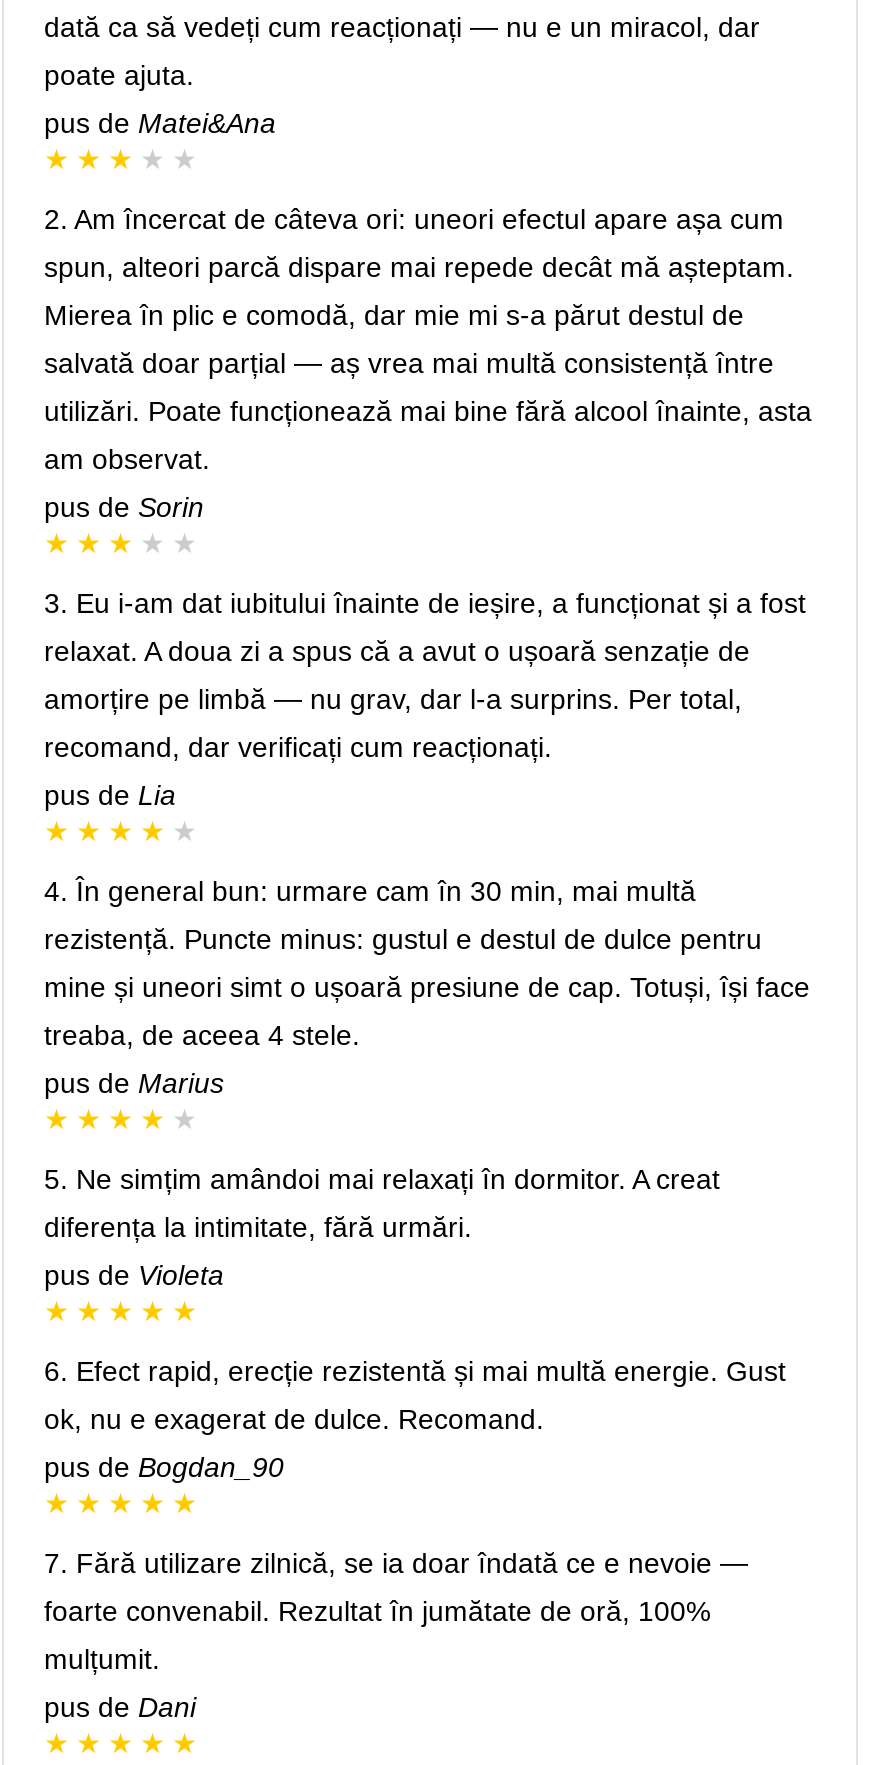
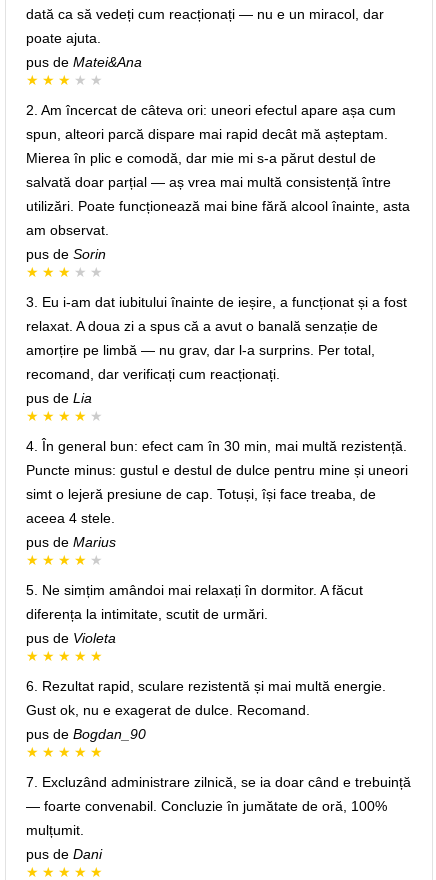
[44,251,794,283] spun, alteori parcă dispare mai repede decât mă așteptam. -> [26,126,388,142] spun, alteori parcă dispare mai rapid decât mă așteptam.
[44,635,750,667] relaxat. A doua zi a spus că a avut o ușoară senzație de -> [26,318,378,334] relaxat. A doua zi a spus că a avut o banală senzație de
[44,875,696,907] 4. În general bun: urmare cam în 30 min, mai multă -> [26,438,407,454] 4. În general bun: efect cam în 30 min, mai multă rezistență.
[44,923,762,955] rezistență. Puncte minus: gustul e destul de dulce pentru -> [26,462,408,478] Puncte minus: gustul e destul de dulce pentru mine și uneori
[44,971,810,1003] mine și uneori simt o ușoară presiune de cap. Totuși, își face -> [26,486,376,502] simt o lejeră presiune de cap. Totuși, își face treaba, de
[44,1019,360,1051] treaba, de aceea 4 stele. -> [26,510,115,526] aceea 4 stele.
[44,1163,720,1195] 5. Ne simțim amândoi mai relaxați în dormitor. A creat -> [26,582,363,598] 5. Ne simțim amândoi mai relaxați în dormitor. A făcut
[44,1211,472,1243] diferența la intimitate, fără urmări. -> [26,606,268,622] diferența la intimitate, scutit de urmări.
[44,1355,786,1387] 6. Efect rapid, erecție rezistentă și mai multă energie. Gust -> [26,678,386,694] 6. Rezultat rapid, sculare rezistentă și mai multă energie.
[44,1403,544,1435] ok, nu e exagerat de dulce. Recomand. -> [26,702,310,718] Gust ok, nu e exagerat de dulce. Recomand.
[44,1547,748,1579] 7. Fără utilizare zilnică, se ia doar îndată ce e nevoie — -> [26,774,411,790] 7. Excluzând administrare zilnică, se ia doar când e trebuință
[44,1595,710,1627] foarte convenabil. Rezultat în jumătate de oră, 100% -> [26,798,387,814] — foarte convenabil. Concluzie în jumătate de oră, 100%

